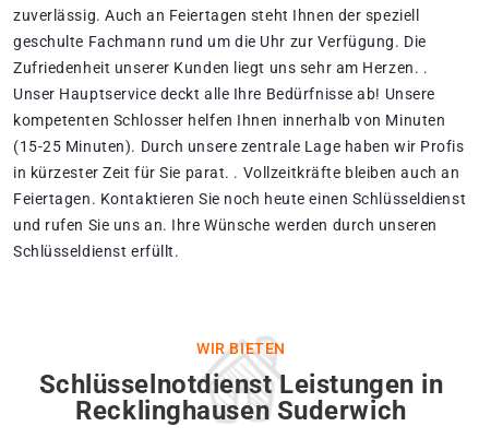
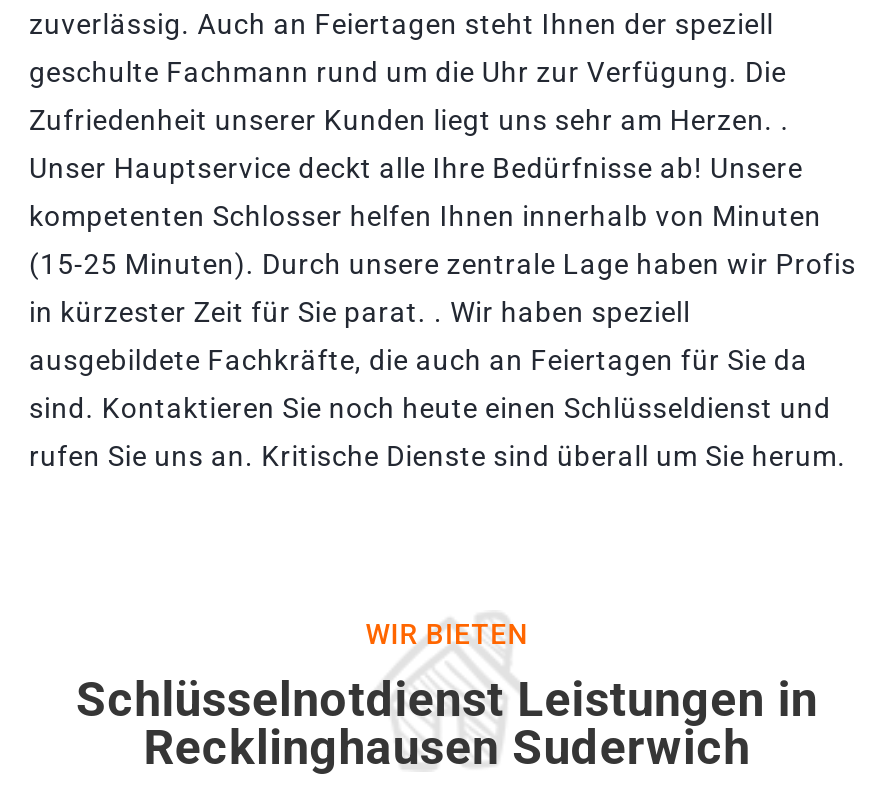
[13,164,460,182] in kürzester Zeit für Sie parat. . Vollzeitkräfte bleiben auch an -> [29,296,690,328] in kürzester Zeit für Sie parat. . Wir haben speziell
[13,190,466,208] Feiertagen. Kontaktieren Sie noch heute einen Schlüsseldienst -> [29,344,808,376] ausgebildete Fachkräfte, die auch an Feiertagen für Sie da
[13,216,437,234] und rufen Sie uns an. Ihre Wünsche werden durch unseren -> [29,392,831,424] sind. Kontaktieren Sie noch heute einen Schlüsseldienst und
[13,243,179,260] Schlüsseldienst erfüllt. -> [29,440,846,472] rufen Sie uns an. Kritische Dienste sind überall um Sie herum.

